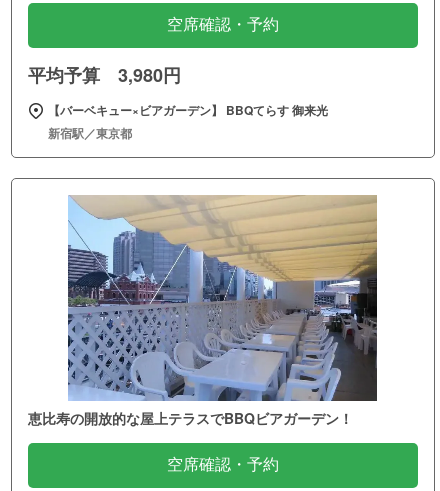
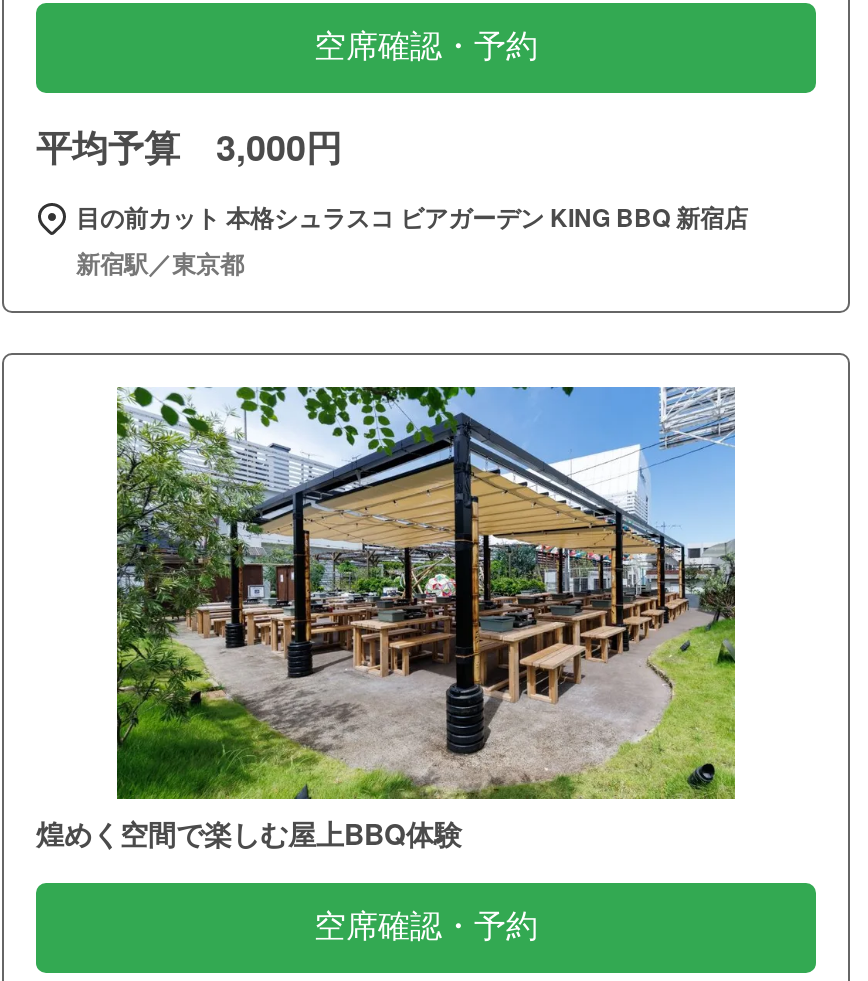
[28,62,181,88] 平均予算 3,980円 -> [36,122,342,174] 平均予算 3,000円
[48,101,328,119] 【バーベキュー×ビアガーデン】 BBQてらす 御来光 -> [76,200,748,236] 目の前カット 本格シュラスコ ビアガーデン KING BBQ 新宿店
[28,194,378,428] [image] | 恵比寿の開放的な屋上テラスでBBQビアガーデン！ -> [36,385,738,854] [image] | 煌めく空間で楽しむ屋上BBQ体験

